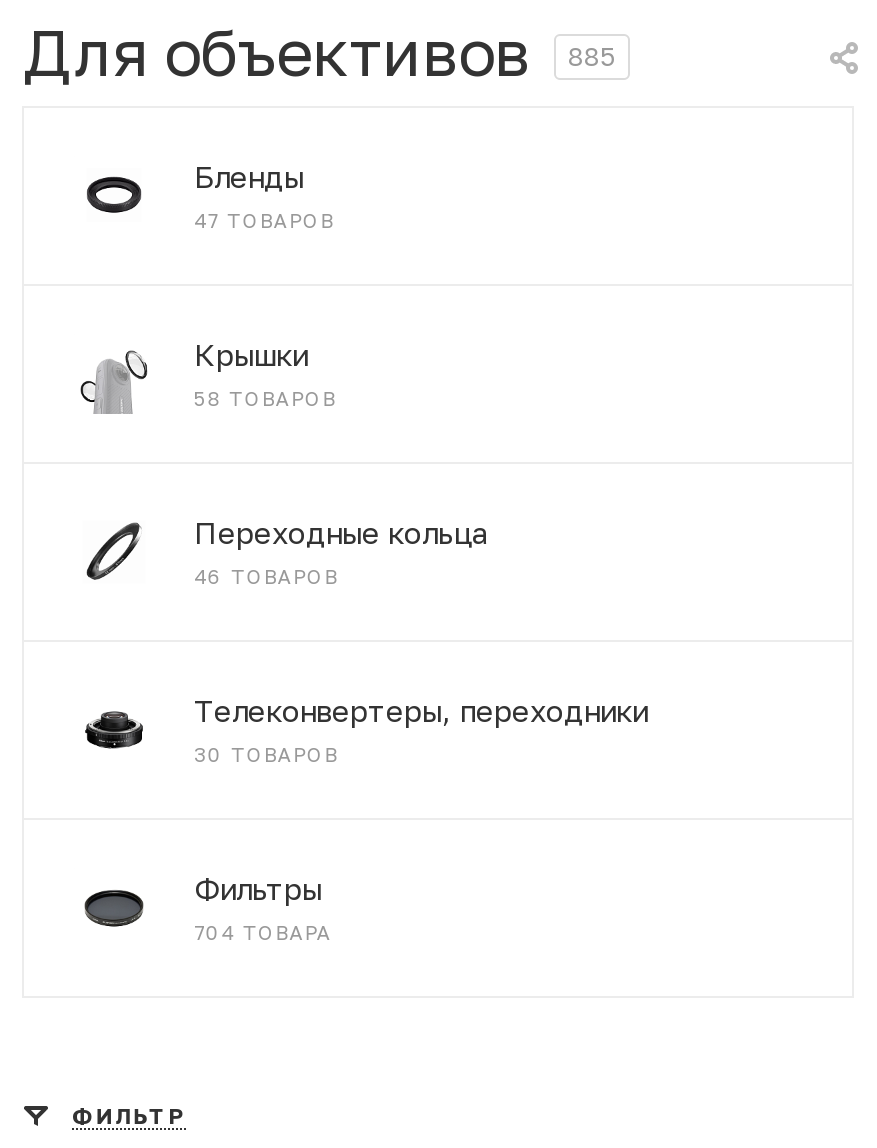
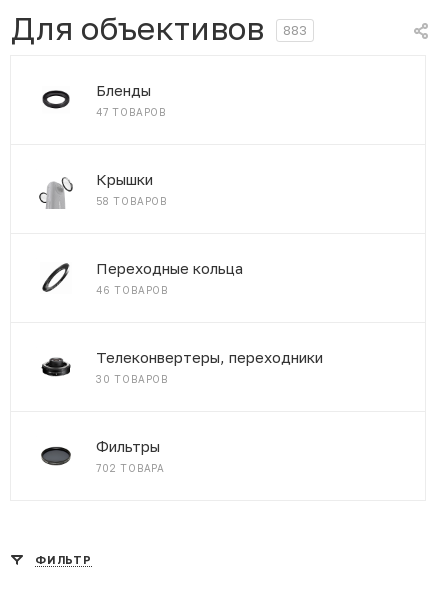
[24,14,616,90] Для объективов 885 -> [11,9,307,47] Для объективов 883
[194,920,332,944] 704 ТОВАРА -> [96,462,165,474] 702 ТОВАРА

